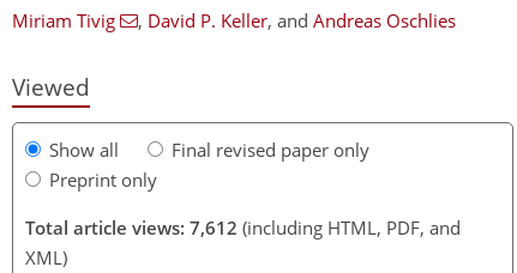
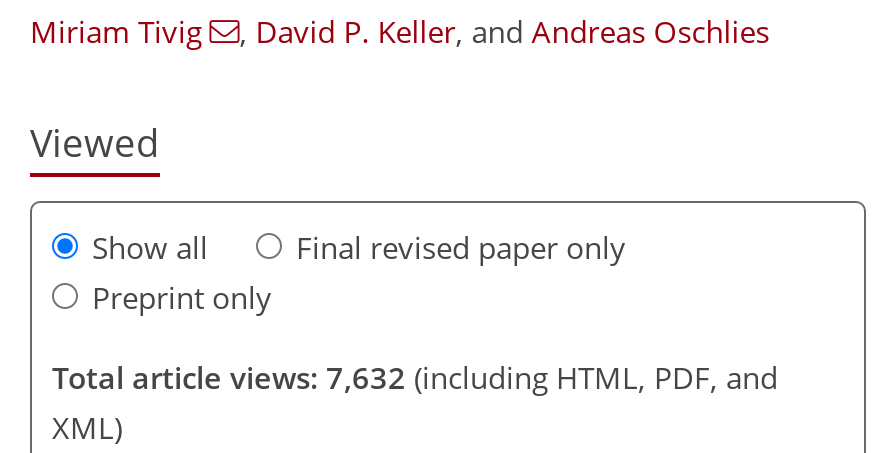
[25,215,461,239] Total article views: 7,612 (including HTML, PDF, and -> [52,356,778,396] Total article views: 7,632 (including HTML, PDF, and

